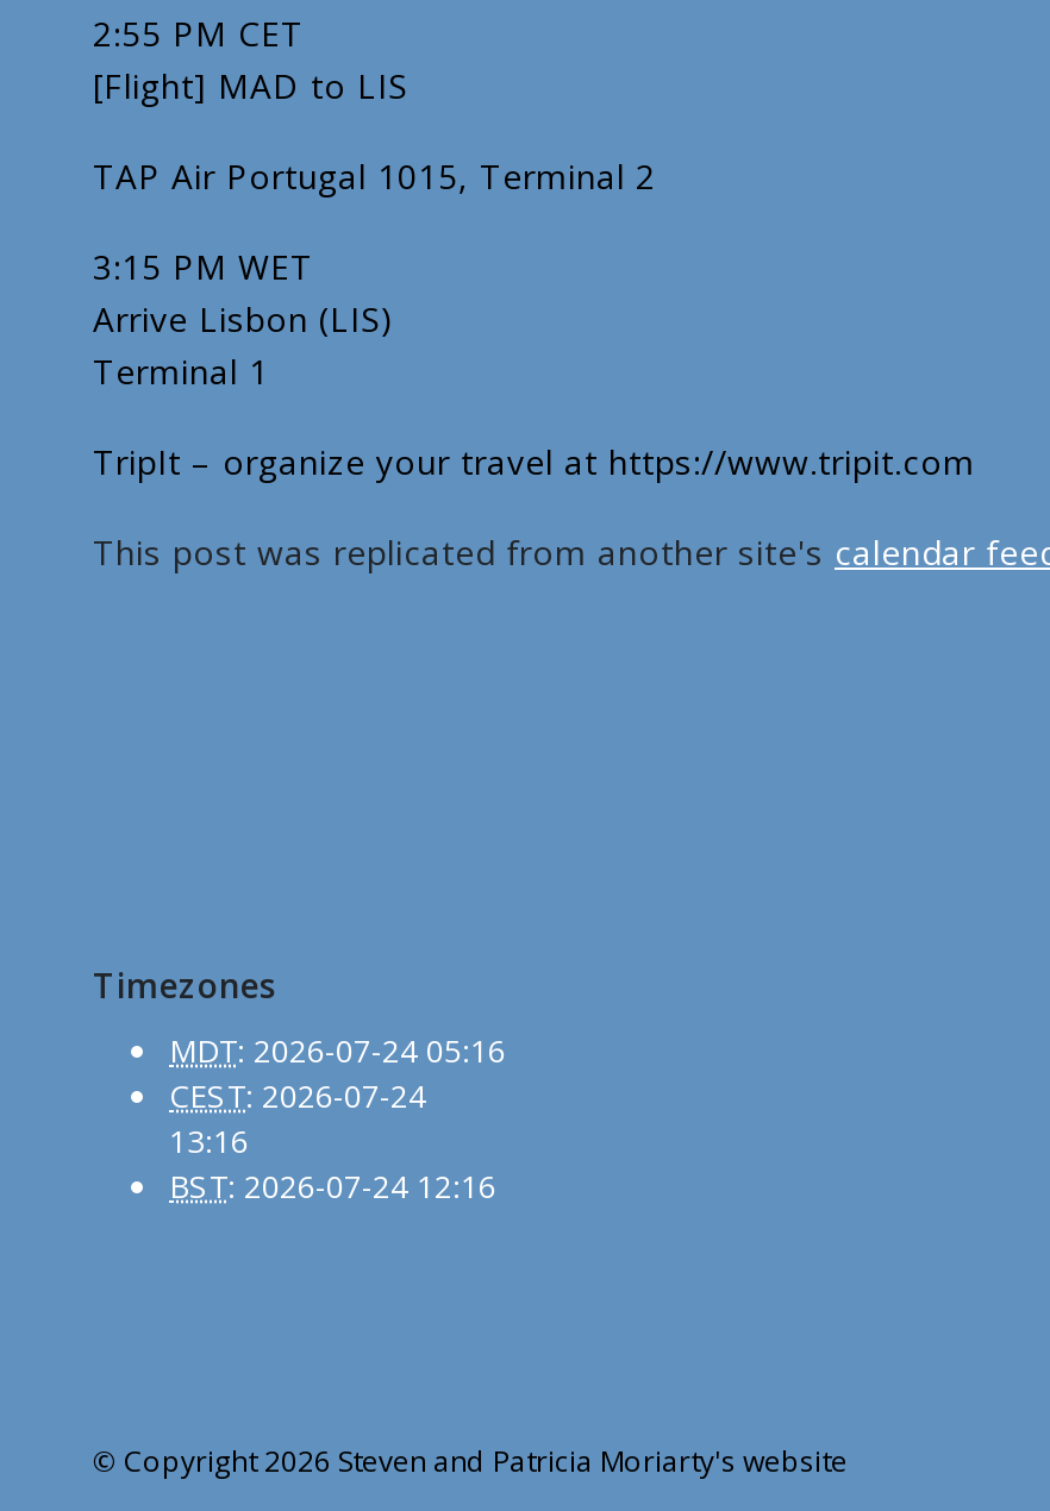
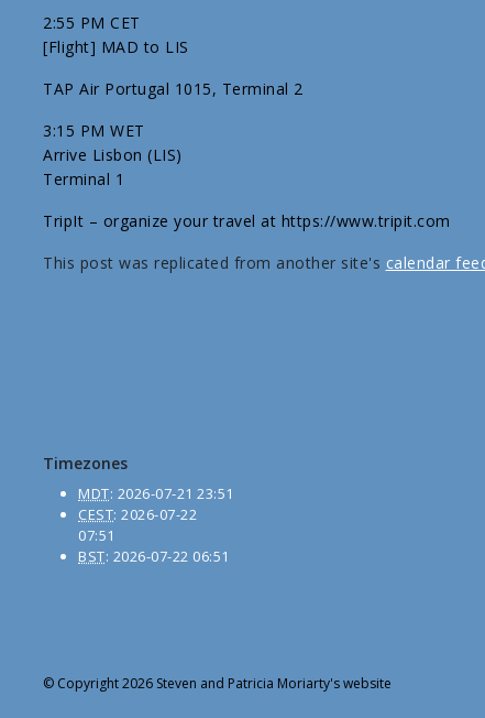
[169,1029,506,1072] MDT: 2026-07-24 05:16 -> [78,483,234,503] MDT: 2026-07-21 23:51
[169,1074,426,1117] CEST: 2026-07-24 -> [78,504,197,524] CEST: 2026-07-22
[169,1120,249,1162] 13:16 -> [78,525,115,545] 07:51
[169,1165,496,1208] BST: 2026-07-24 12:16 -> [78,546,229,566] BST: 2026-07-22 06:51

